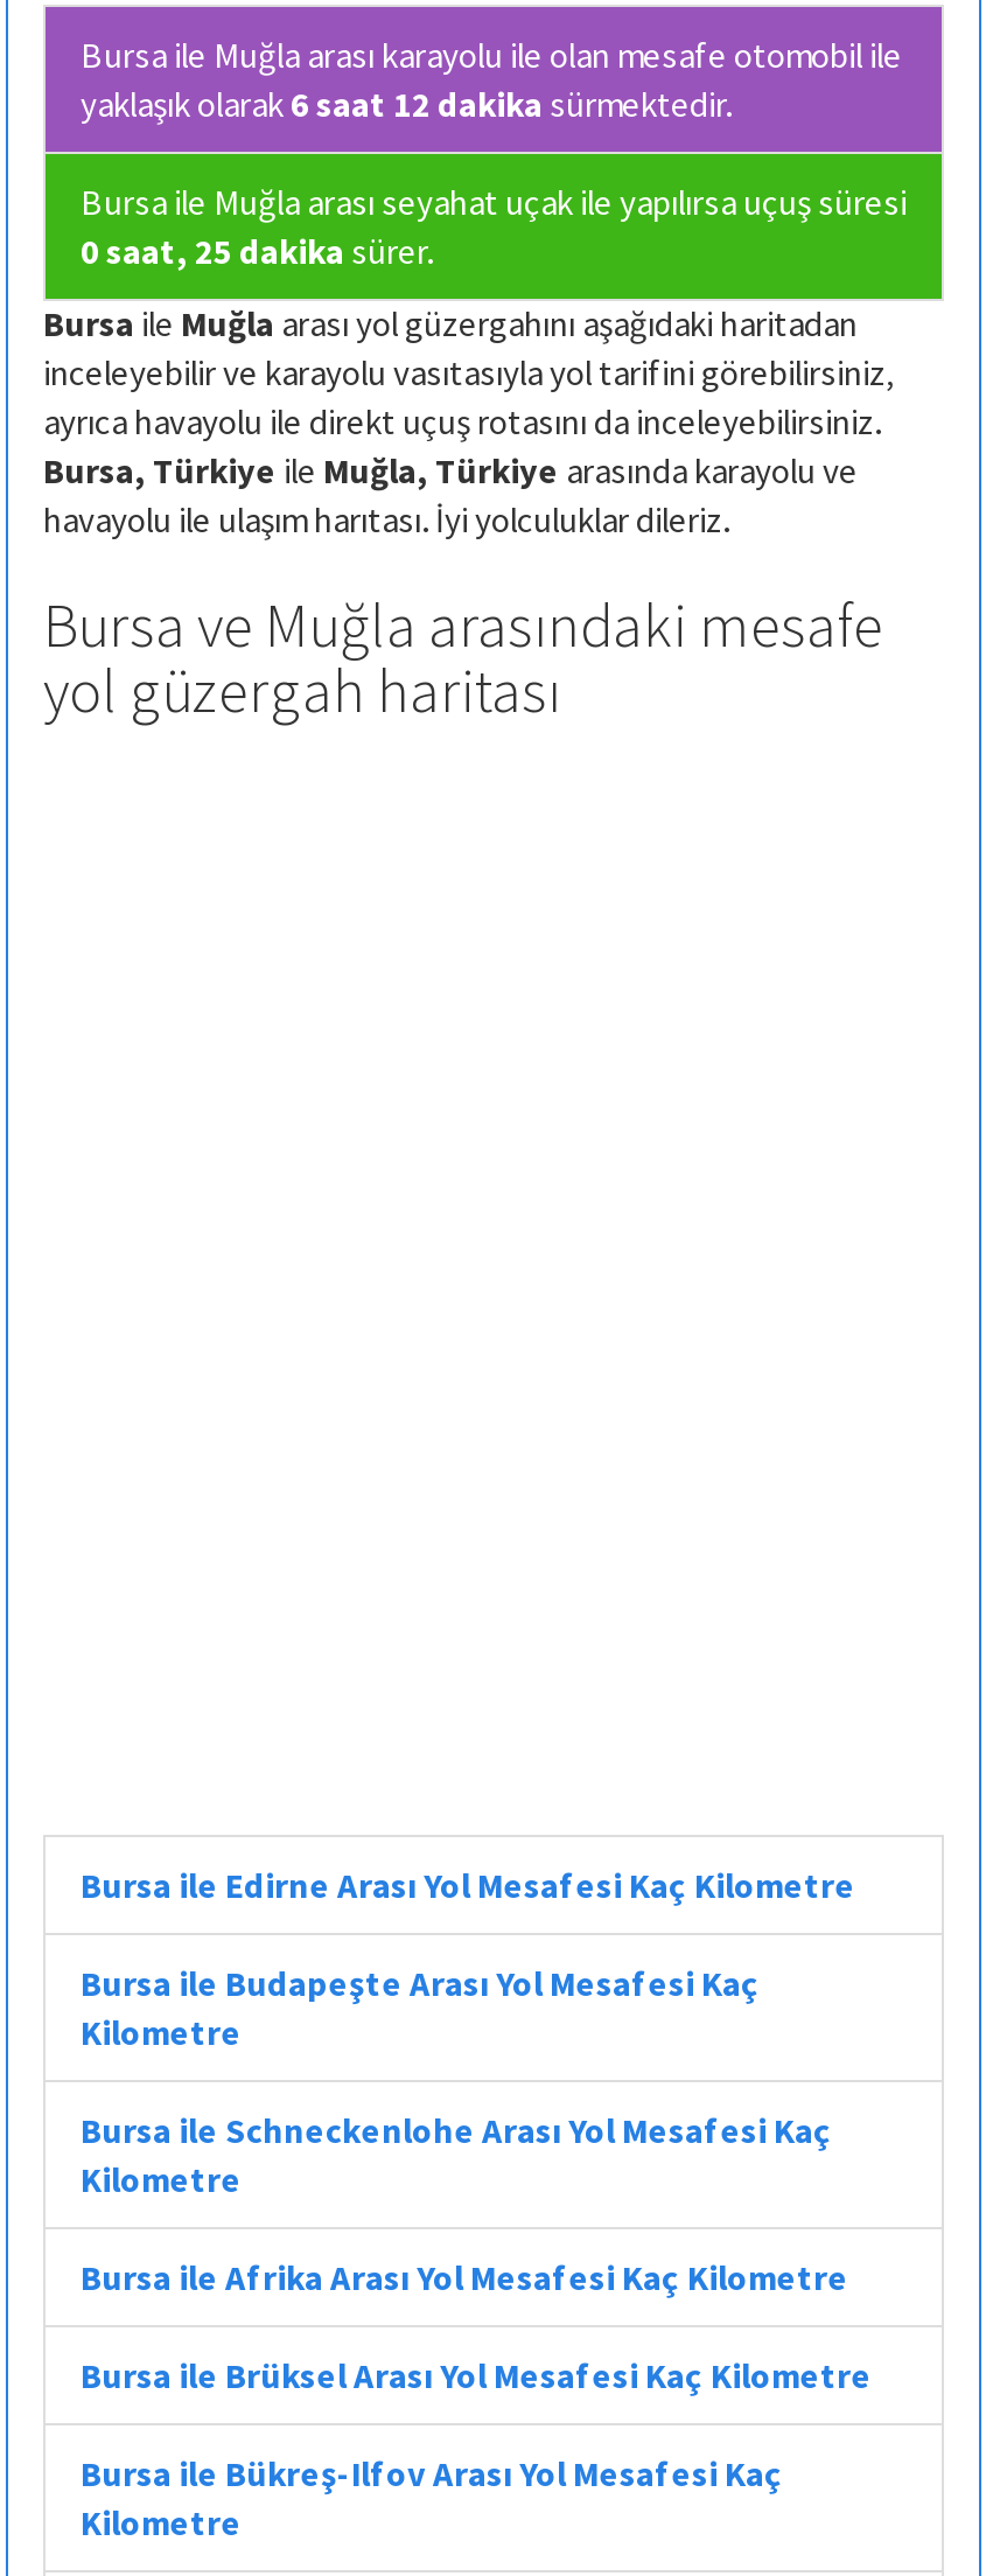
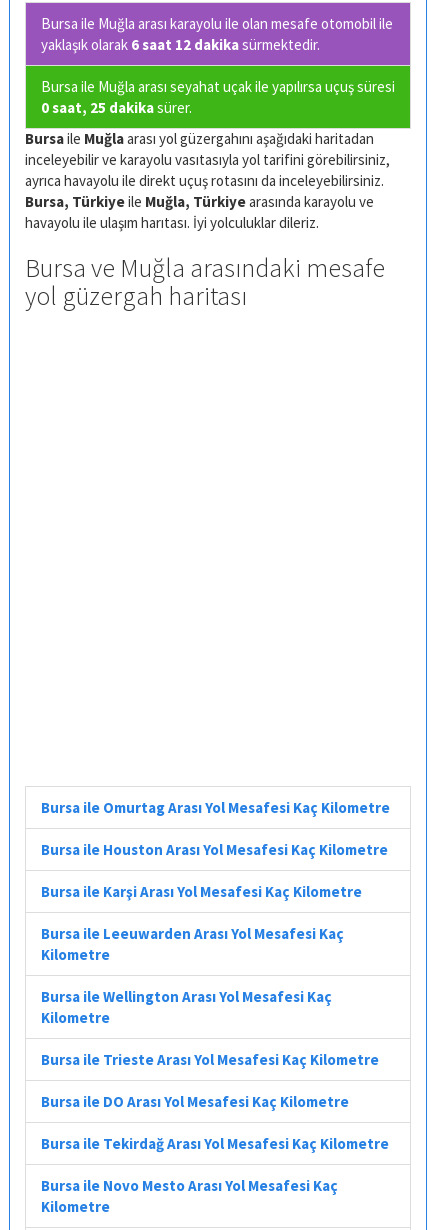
[81,1862,855,2005] Bursa ile Edirne Arası Yol Mesafesi Kaç Kilometre | Bursa ile Budapeşte Arası Yol Mesafesi Kaç -> [41,798,390,943] Bursa ile Omurtag Arası Yol Mesafesi Kaç Kilometre | Bursa ile Houston Arası Yol Mesafesi Kaç Kilometre | Bursa ile Karşi Arası Yol Mesafesi Kaç Kilometre | Bursa ile Leeuwarden Arası Yol Mesafesi Kaç
[81,2107,832,2152] Bursa ile Schneckenlohe Arası Yol Mesafesi Kaç -> [41,987,332,1006] Bursa ile Wellington Arası Yol Mesafesi Kaç
[81,2254,872,2495] Bursa ile Afrika Arası Yol Mesafesi Kaç Kilometre | Bursa ile Brüksel Arası Yol Mesafesi Kaç Kilometre | Bursa ile Bükreş-Ilfov Arası Yol Mesafesi Kaç -> [41,1050,389,1195] Bursa ile Trieste Arası Yol Mesafesi Kaç Kilometre | Bursa ile DO Arası Yol Mesafesi Kaç Kilometre | Bursa ile Tekirdağ Arası Yol Mesafesi Kaç Kilometre | Bursa ile Novo Mesto Arası Yol Mesafesi Kaç

